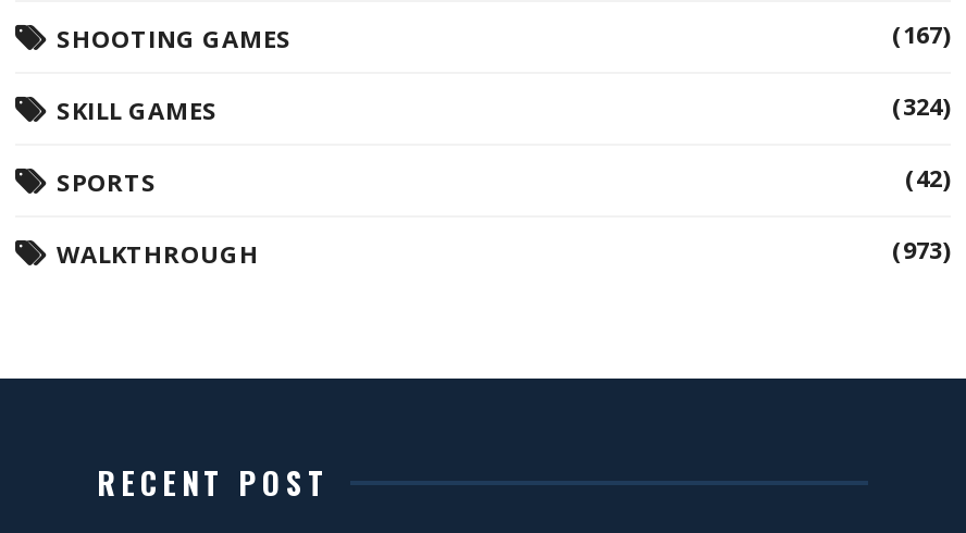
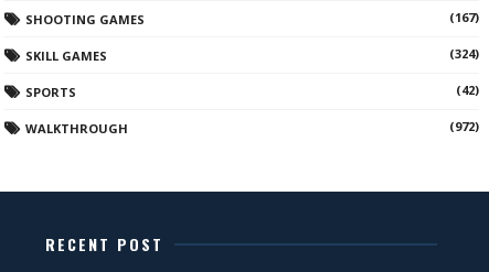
[892,234,951,266] (973) -> [449,118,479,135] (972)

